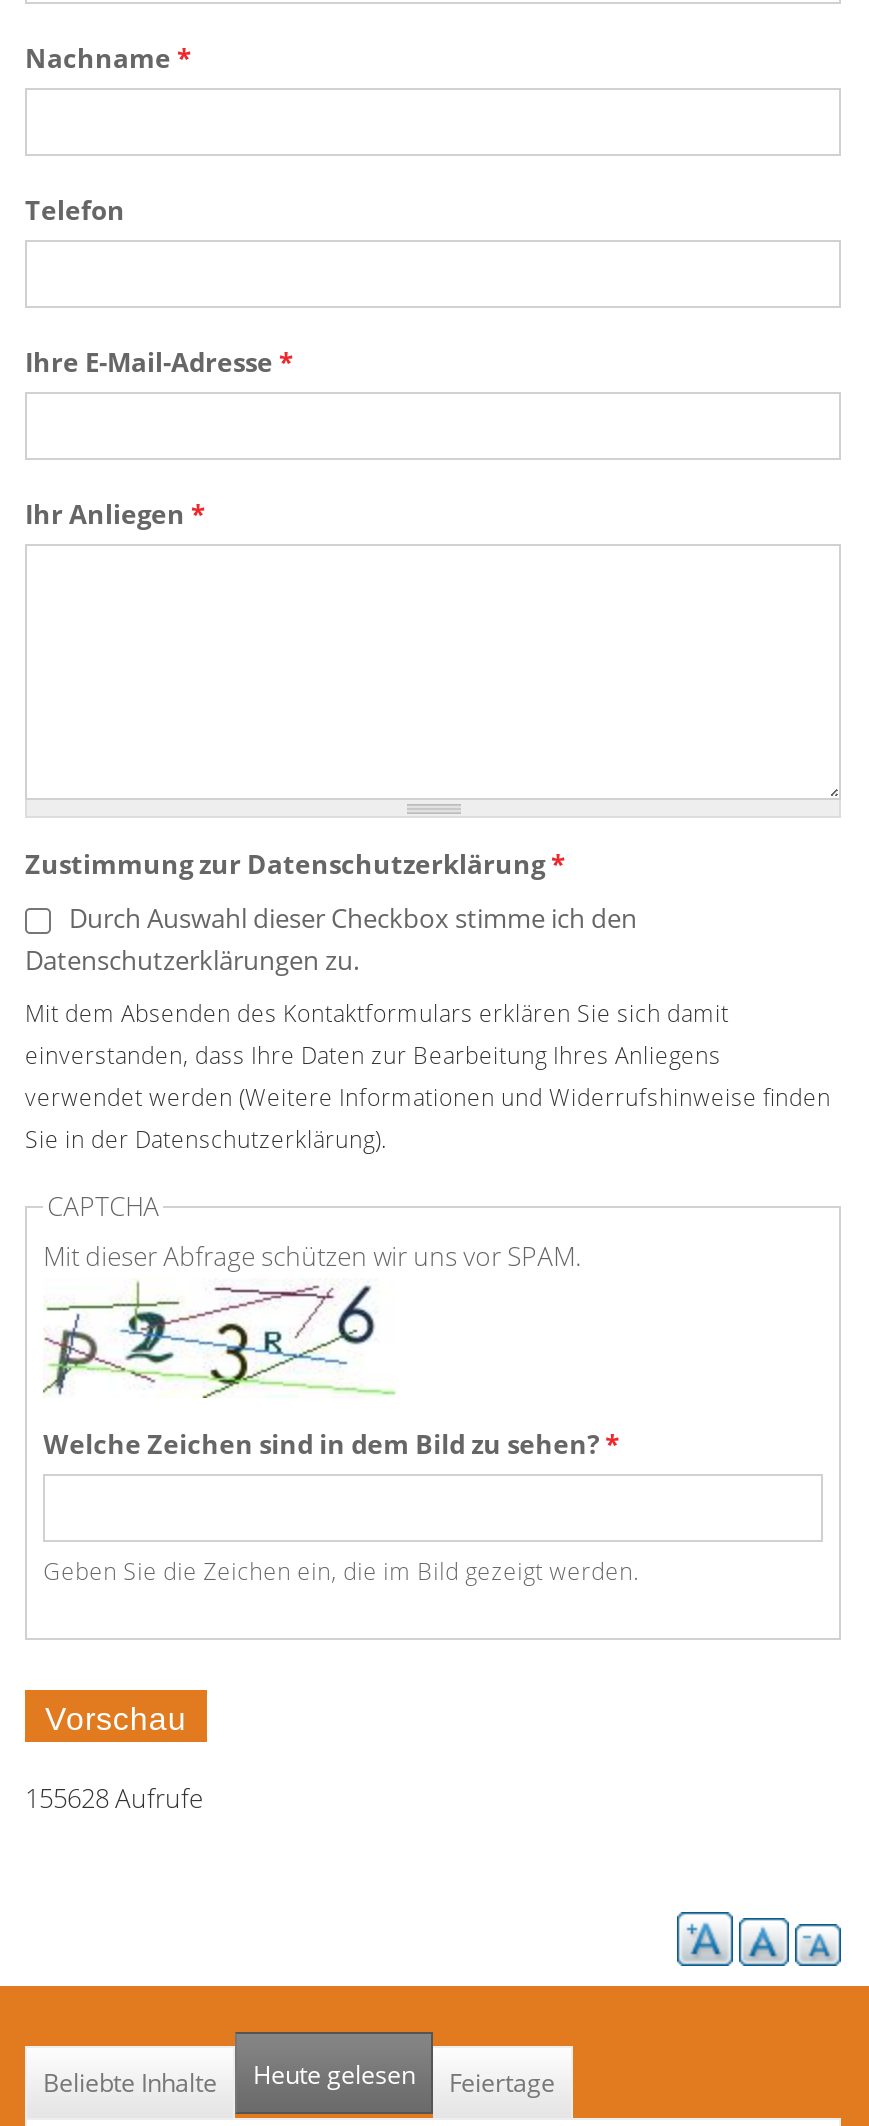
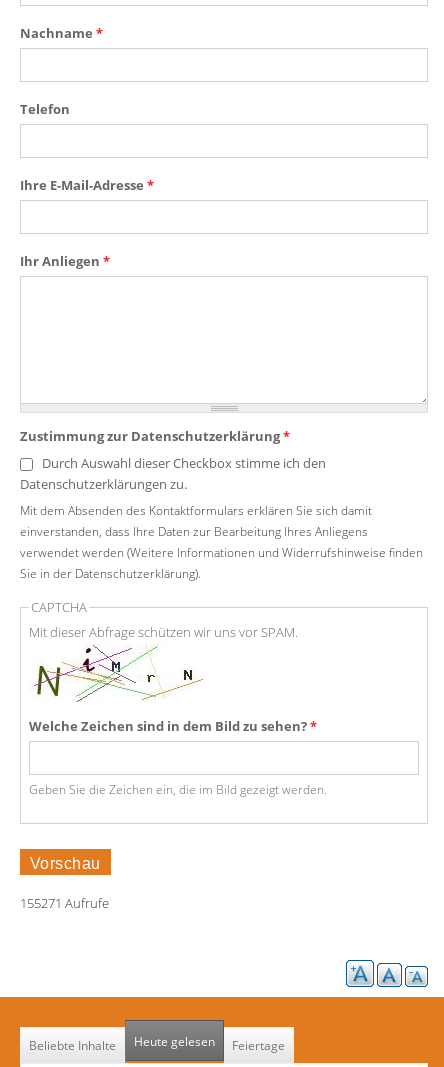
[43,1280,395,1400] [image] -> [30,645,204,703] [image]
[25,1780,203,1816] 155628 Aufrufe -> [20,894,109,912] 155271 Aufrufe

